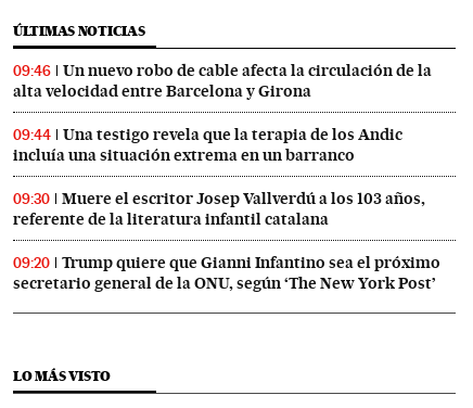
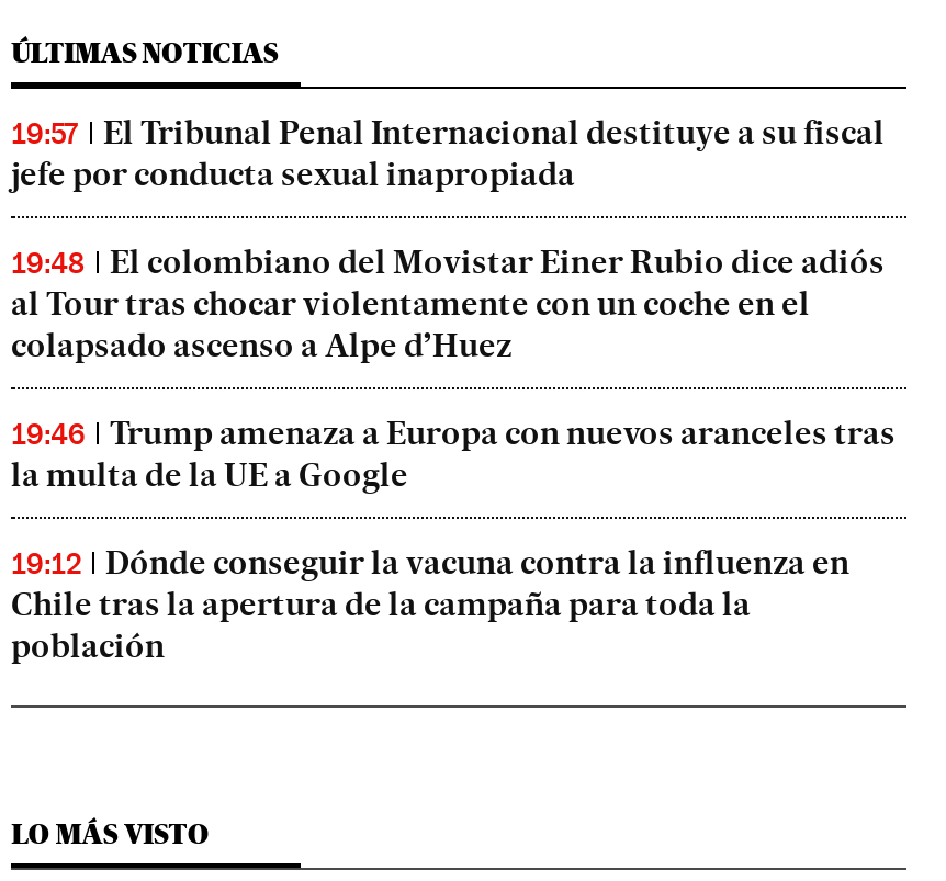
[13,61,432,101] 09:46 | Un nuevo robo de cable afecta la circulación de la | alta velocidad entre Barcelona y Girona -> [11,113,885,194] 19:57 | El Tribunal Penal Internacional destituye a su fiscal | jefe por conducta sexual inapropiada
[13,125,402,165] 09:44 | Una testigo revela que la terapia de los Andic | incluía una situación extrema en un barranco -> [11,242,885,365] 19:48 | El colombiano del Movistar Einer Rubio dice adiós | al Tour tras chocar violentamente con un coche en el | colapsado ascenso a Alpe d’Huez
[13,189,425,229] 09:30 | Muere el escritor Josep Vallverdú a los 103 años, | referente de la literatura infantil catalana -> [11,414,896,495] 19:46 | Trump amenaza a Europa con nuevos aranceles tras | la multa de la UE a Google
[13,253,440,293] 09:20 | Trump quiere que Gianni Infantino sea el próximo | secretario general de la ONU, según ‘The New York Post’ -> [11,543,849,666] 19:12 | Dónde conseguir la vacuna contra la influenza en | Chile tras la apertura de la campaña para toda la | población

